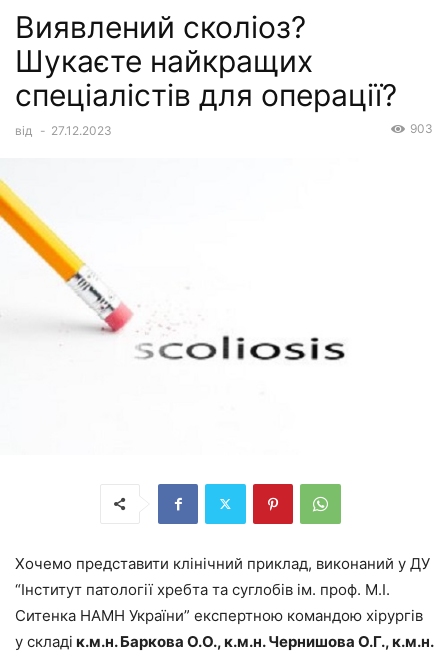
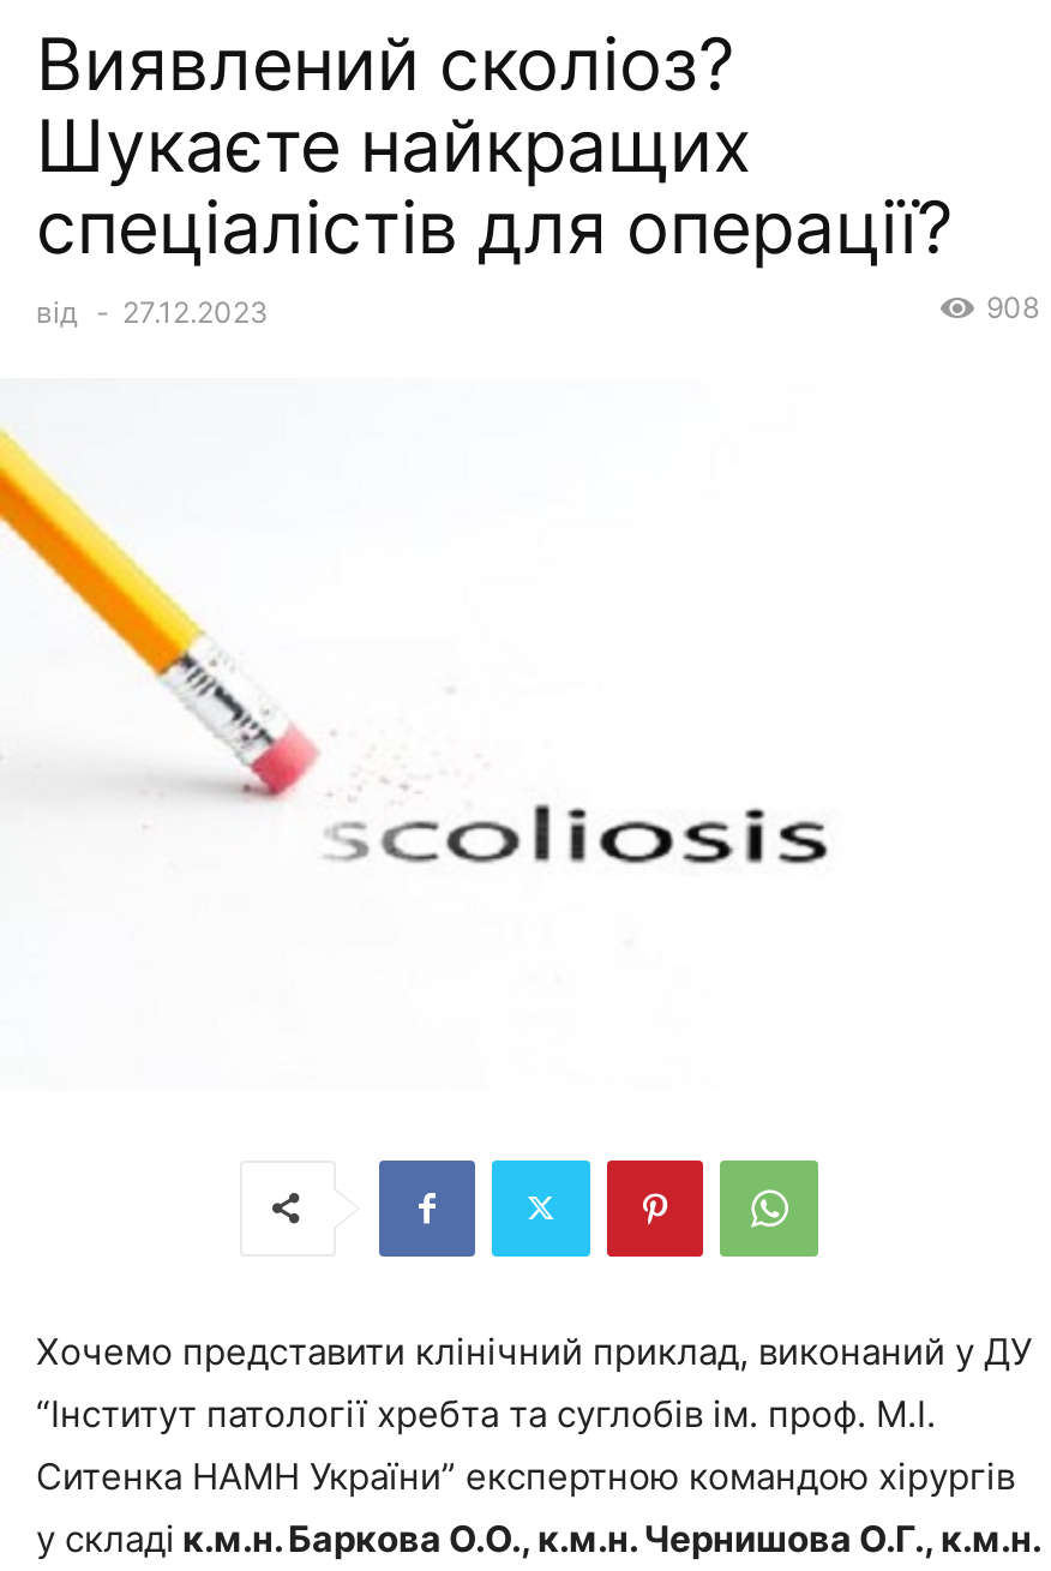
[410,121,433,136] 903 -> [986,289,1039,325] 908

